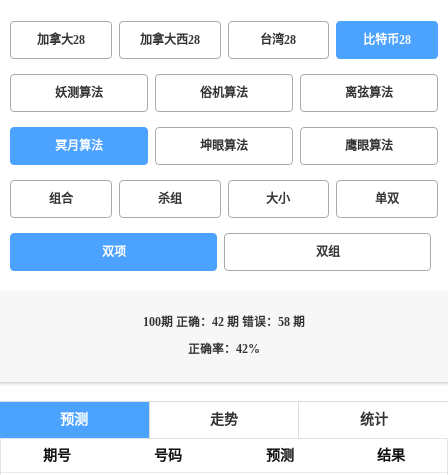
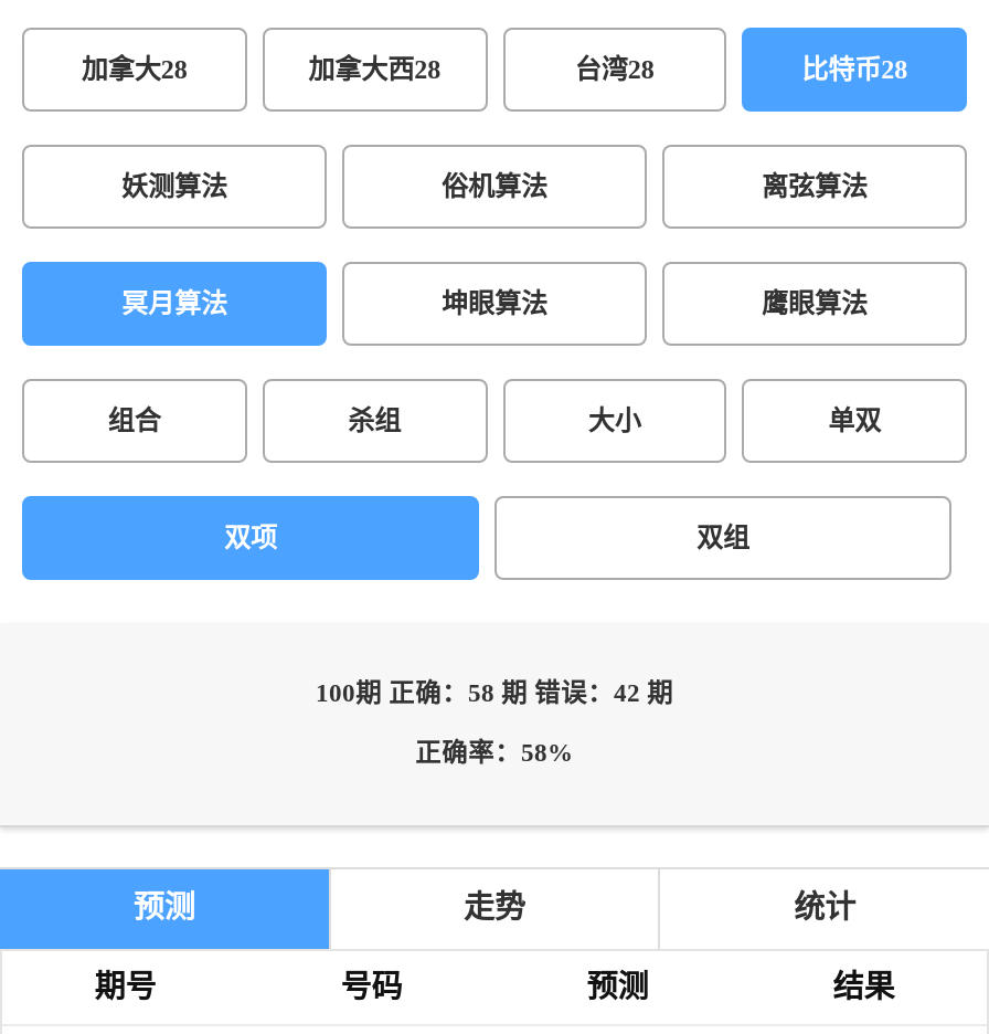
[143,316,305,329] 100期 正确：42 期 错误：58 期 -> [316,679,673,708] 100期 正确：58 期 错误：42 期
[188,343,260,356] 正确率：42% -> [415,739,574,768] 正确率：58%

